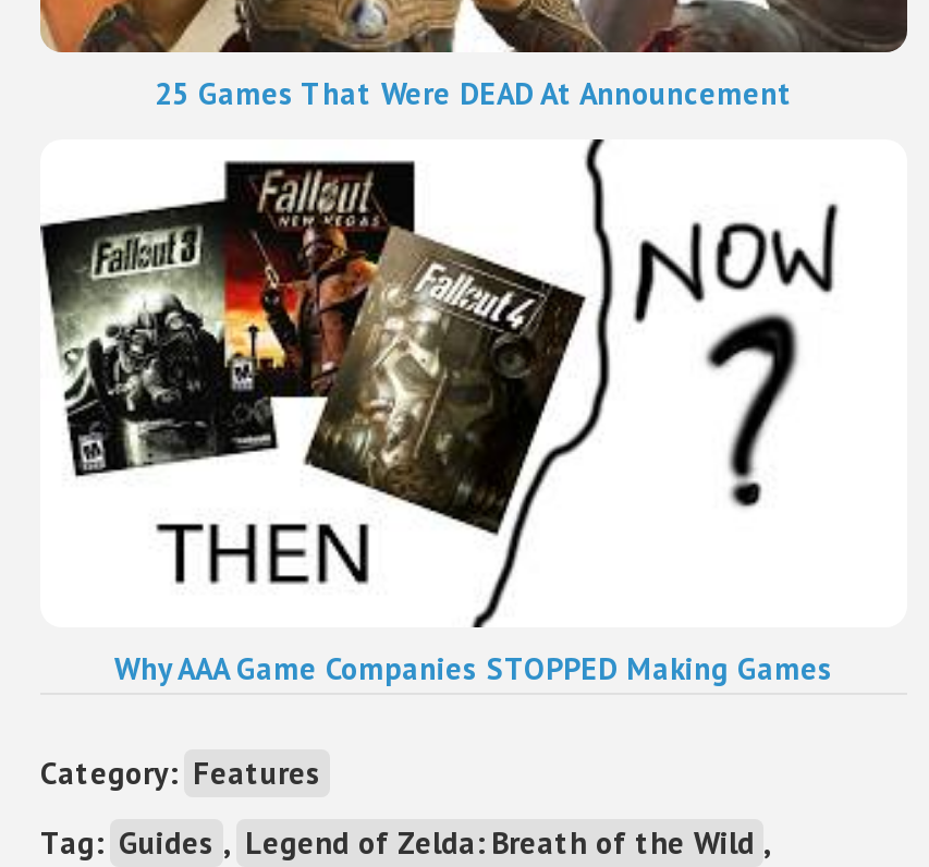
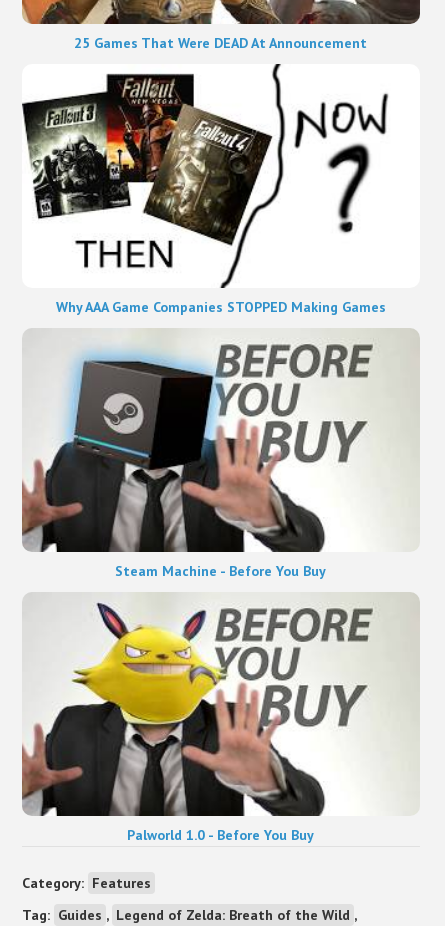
none -> [21,593,420,844] [image] | Palworld 1.0 - Before You Buy
none -> [22,329,420,580] [image] | Steam Machine - Before You Buy

